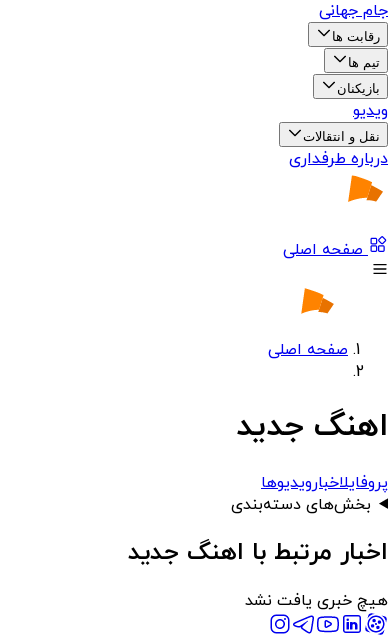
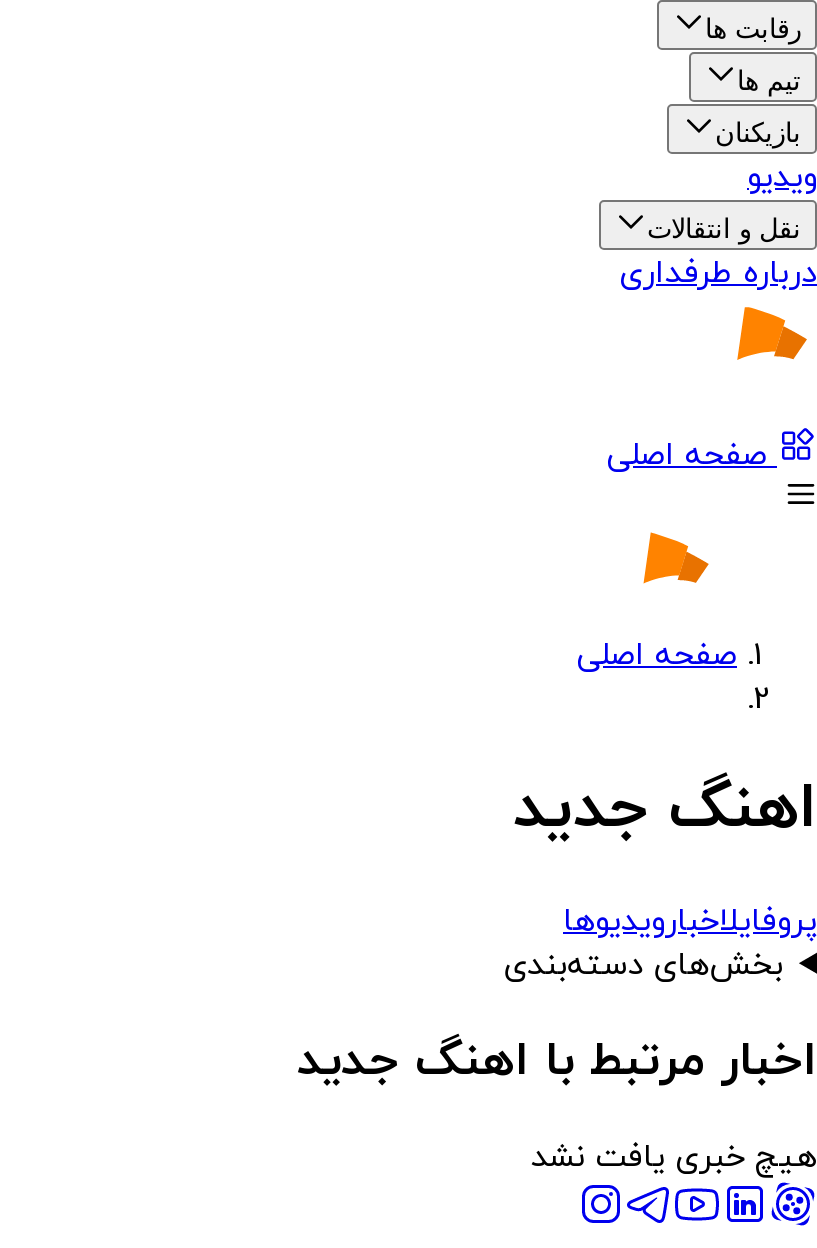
[319,0,388,22] جام جهانی -> none

